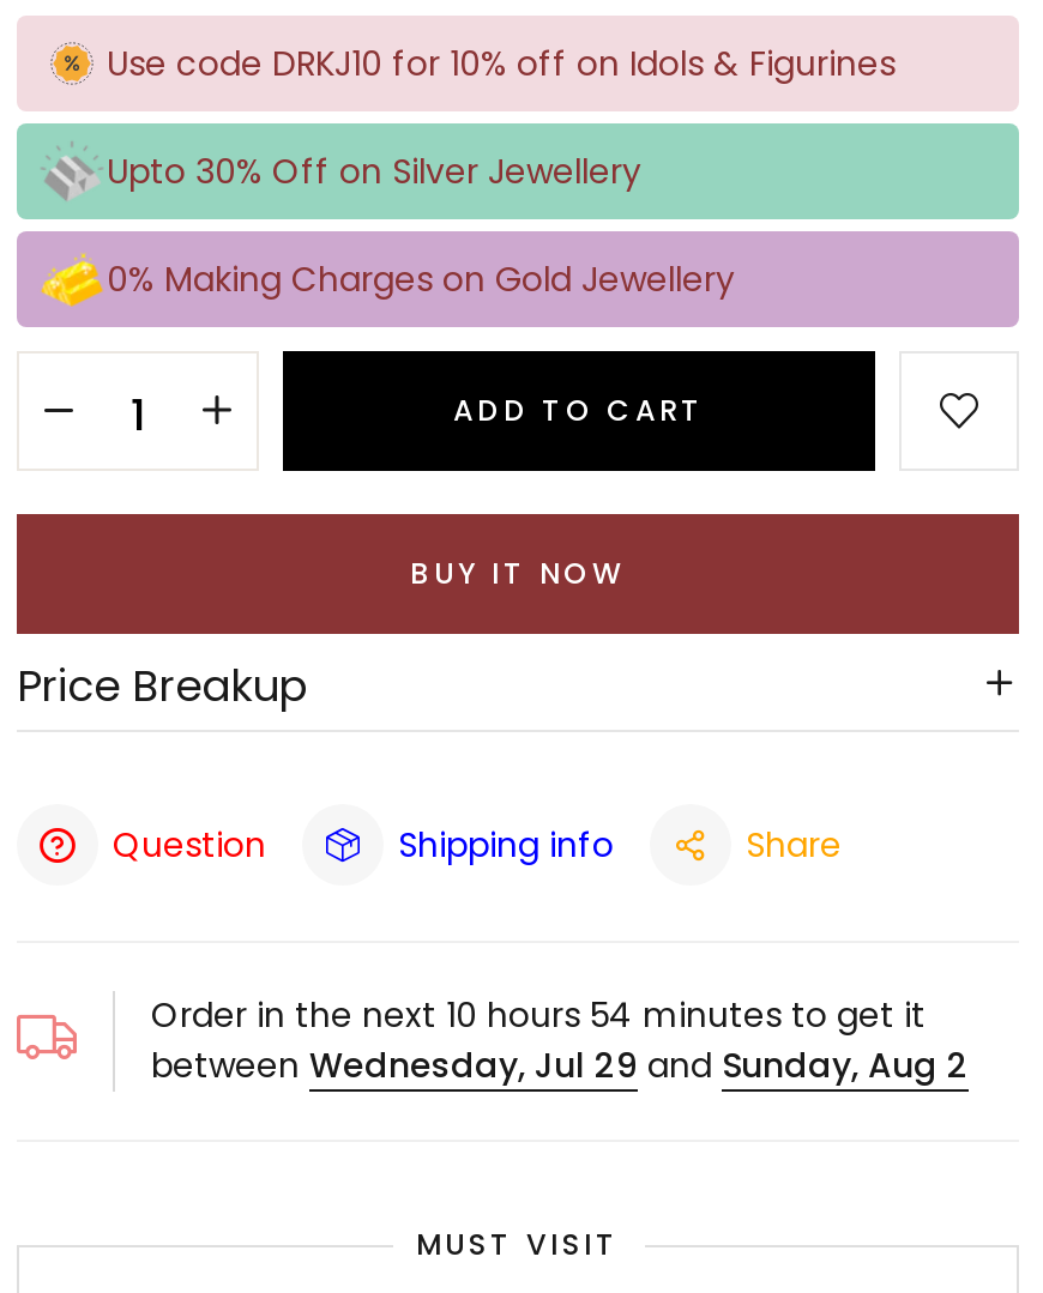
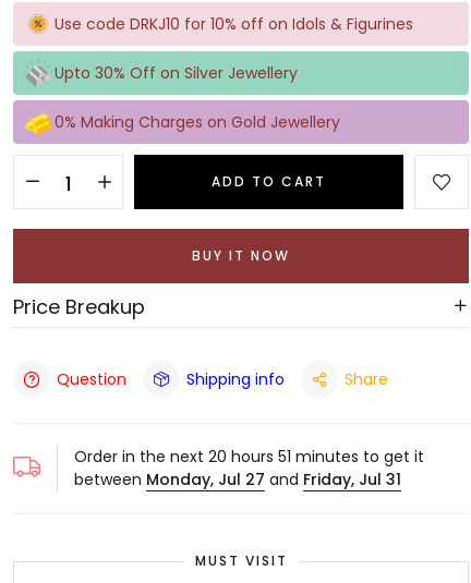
[151,992,926,1040] Order in the next 10 hours 54 minutes to get it -> [74,446,424,468] Order in the next 20 hours 51 minutes to get it
[151,1042,969,1090] between Wednesday, Jul 29 and Sunday, Aug 2 -> [74,469,401,491] between Monday, Jul 27 and Friday, Jul 31

